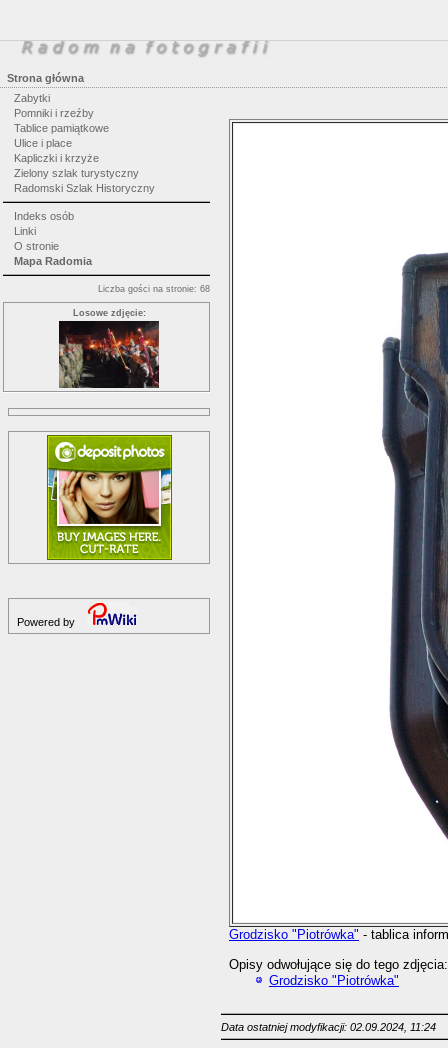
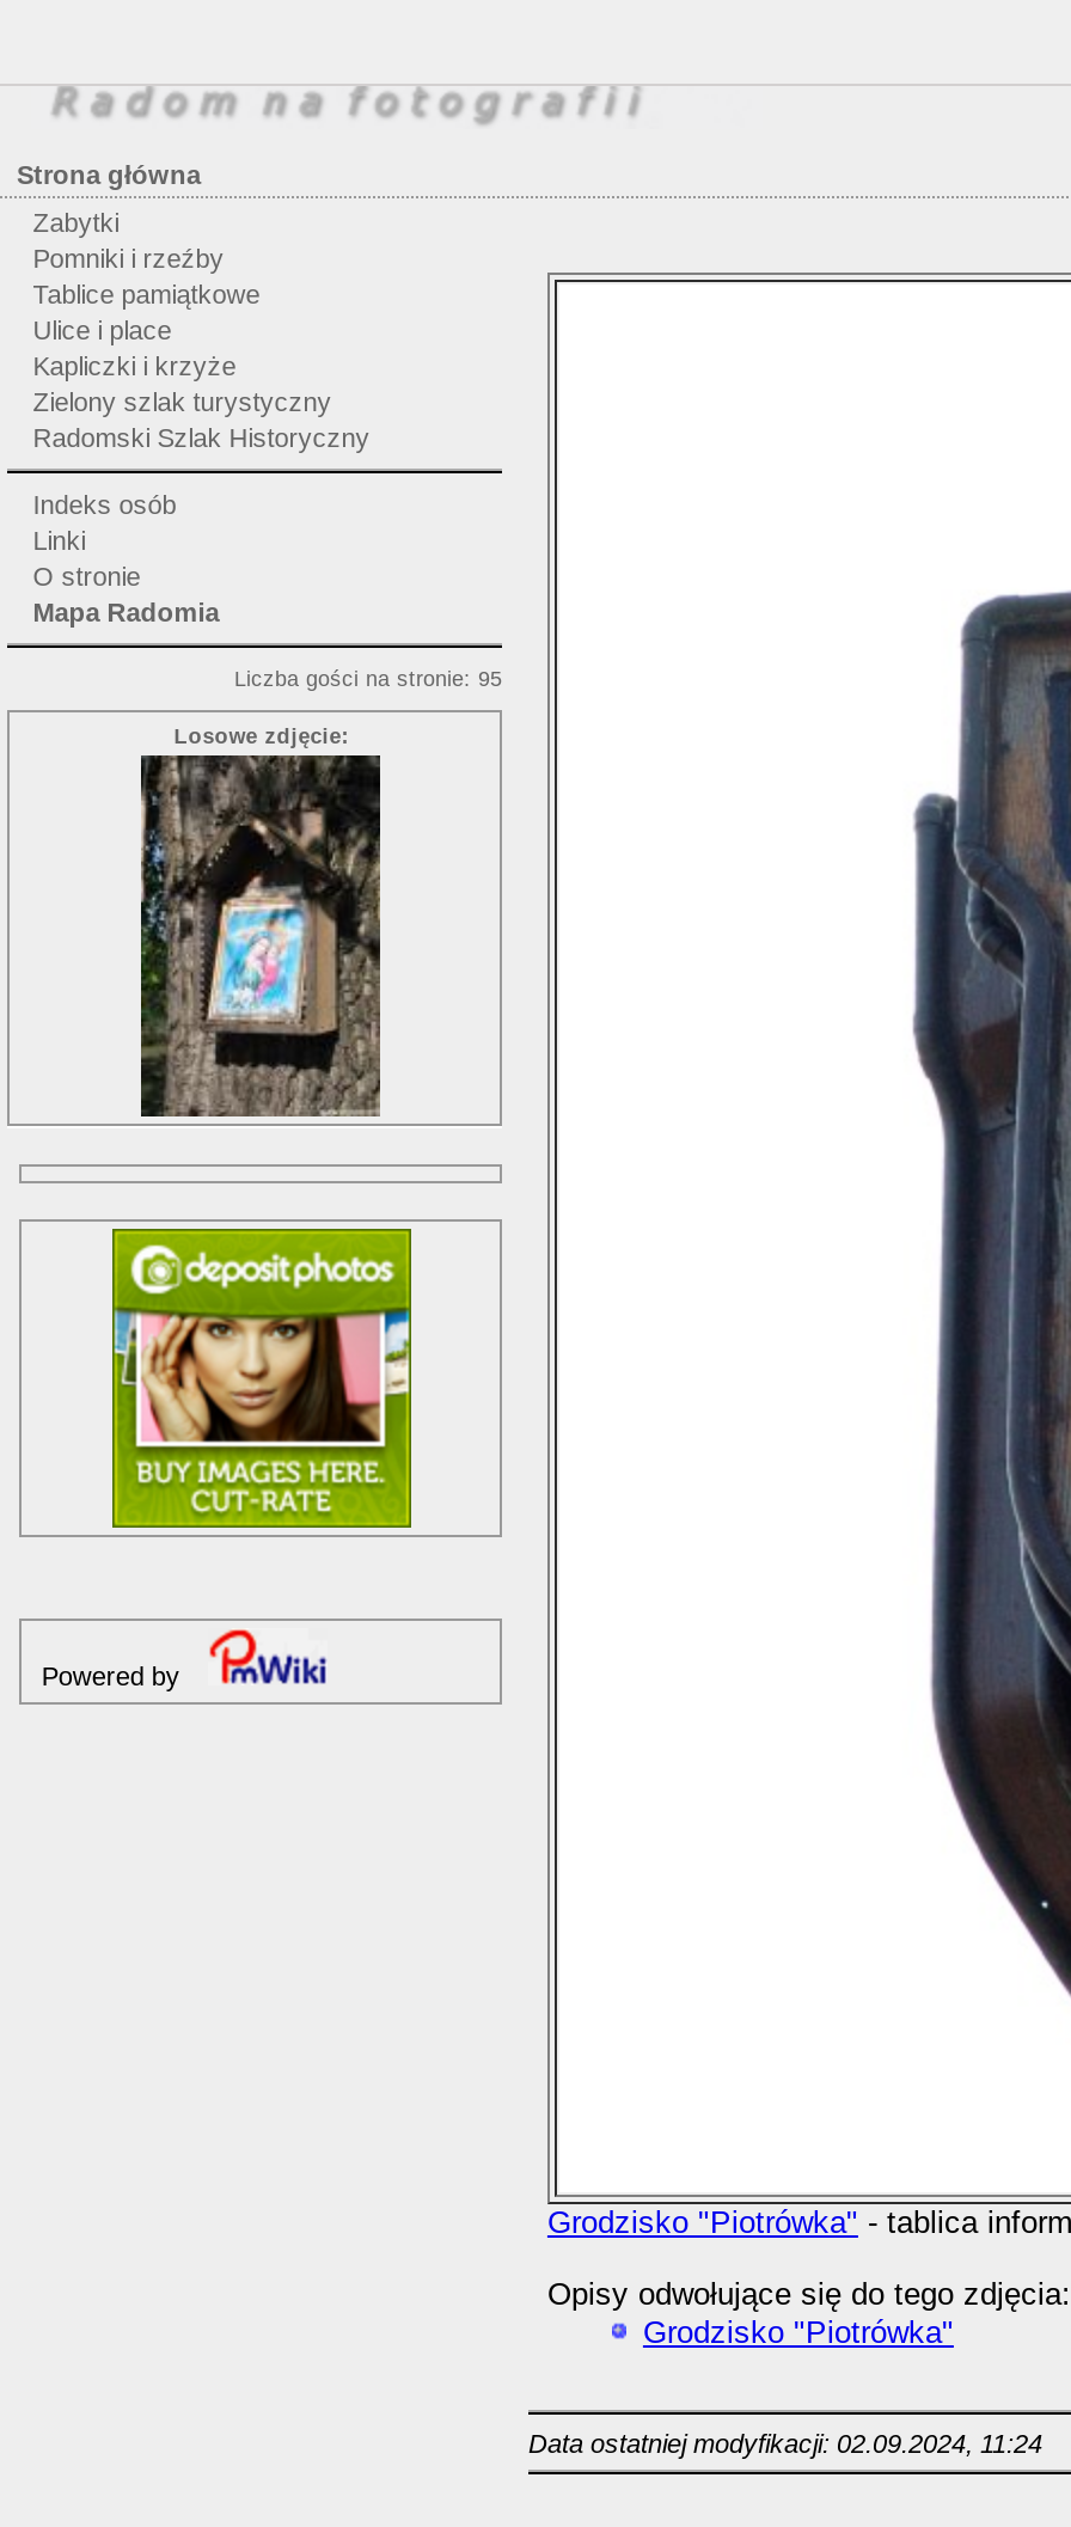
[98,284,210,294] Liczba gości na stronie: 68 -> [234,666,502,690] Liczba gości na stronie: 95
[59,322,159,389] [image] -> [139,753,382,1116] [image]
moved [47,438,173,560] -> [112,1236,414,1528]: [image]
moved [17,616,84,628] -> [42,1662,202,1690]: Powered by

